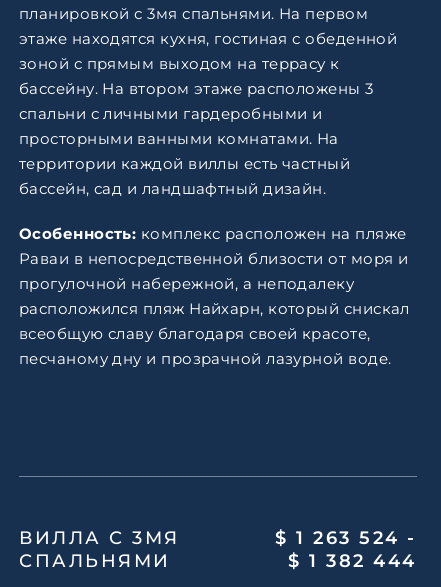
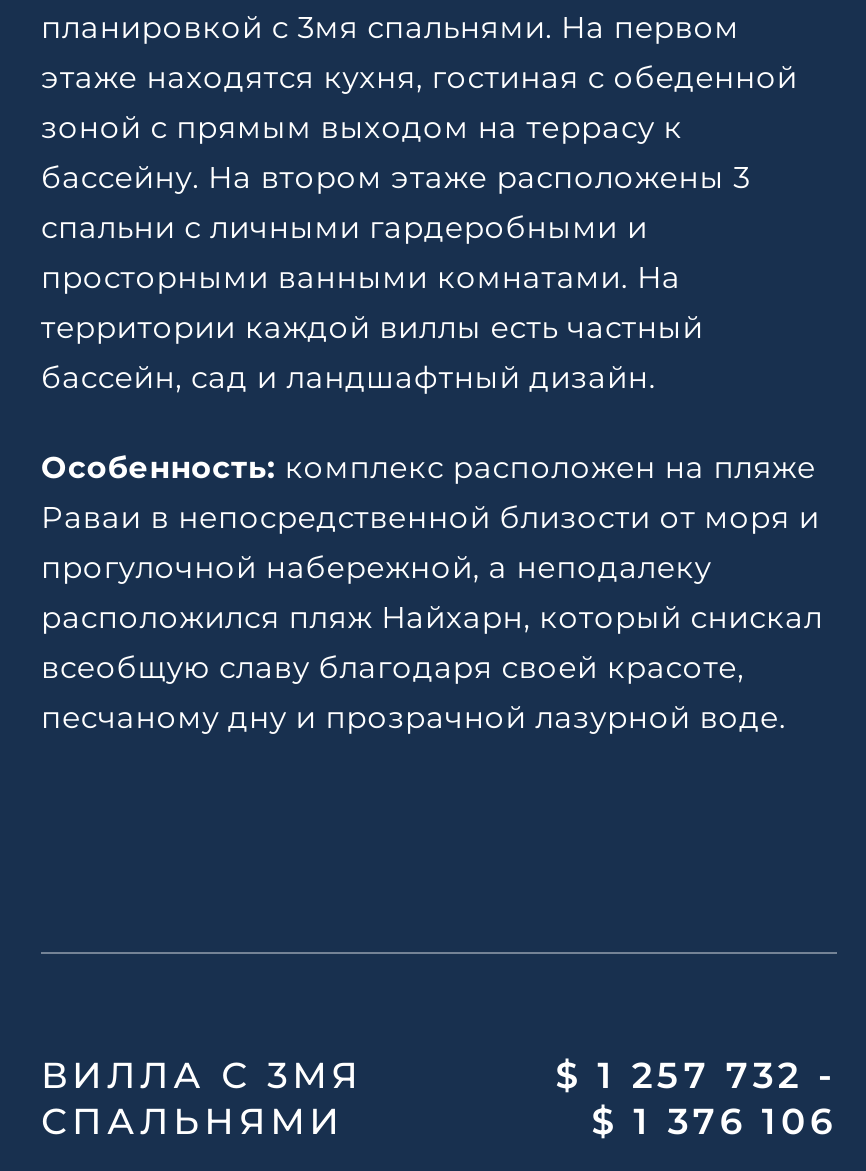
[275,527,417,549] $ 1 263 524 - -> [555,1054,837,1098] $ 1 257 732 -
[288,550,417,572] $ 1 382 444 -> [592,1100,837,1144] $ 1 376 106

